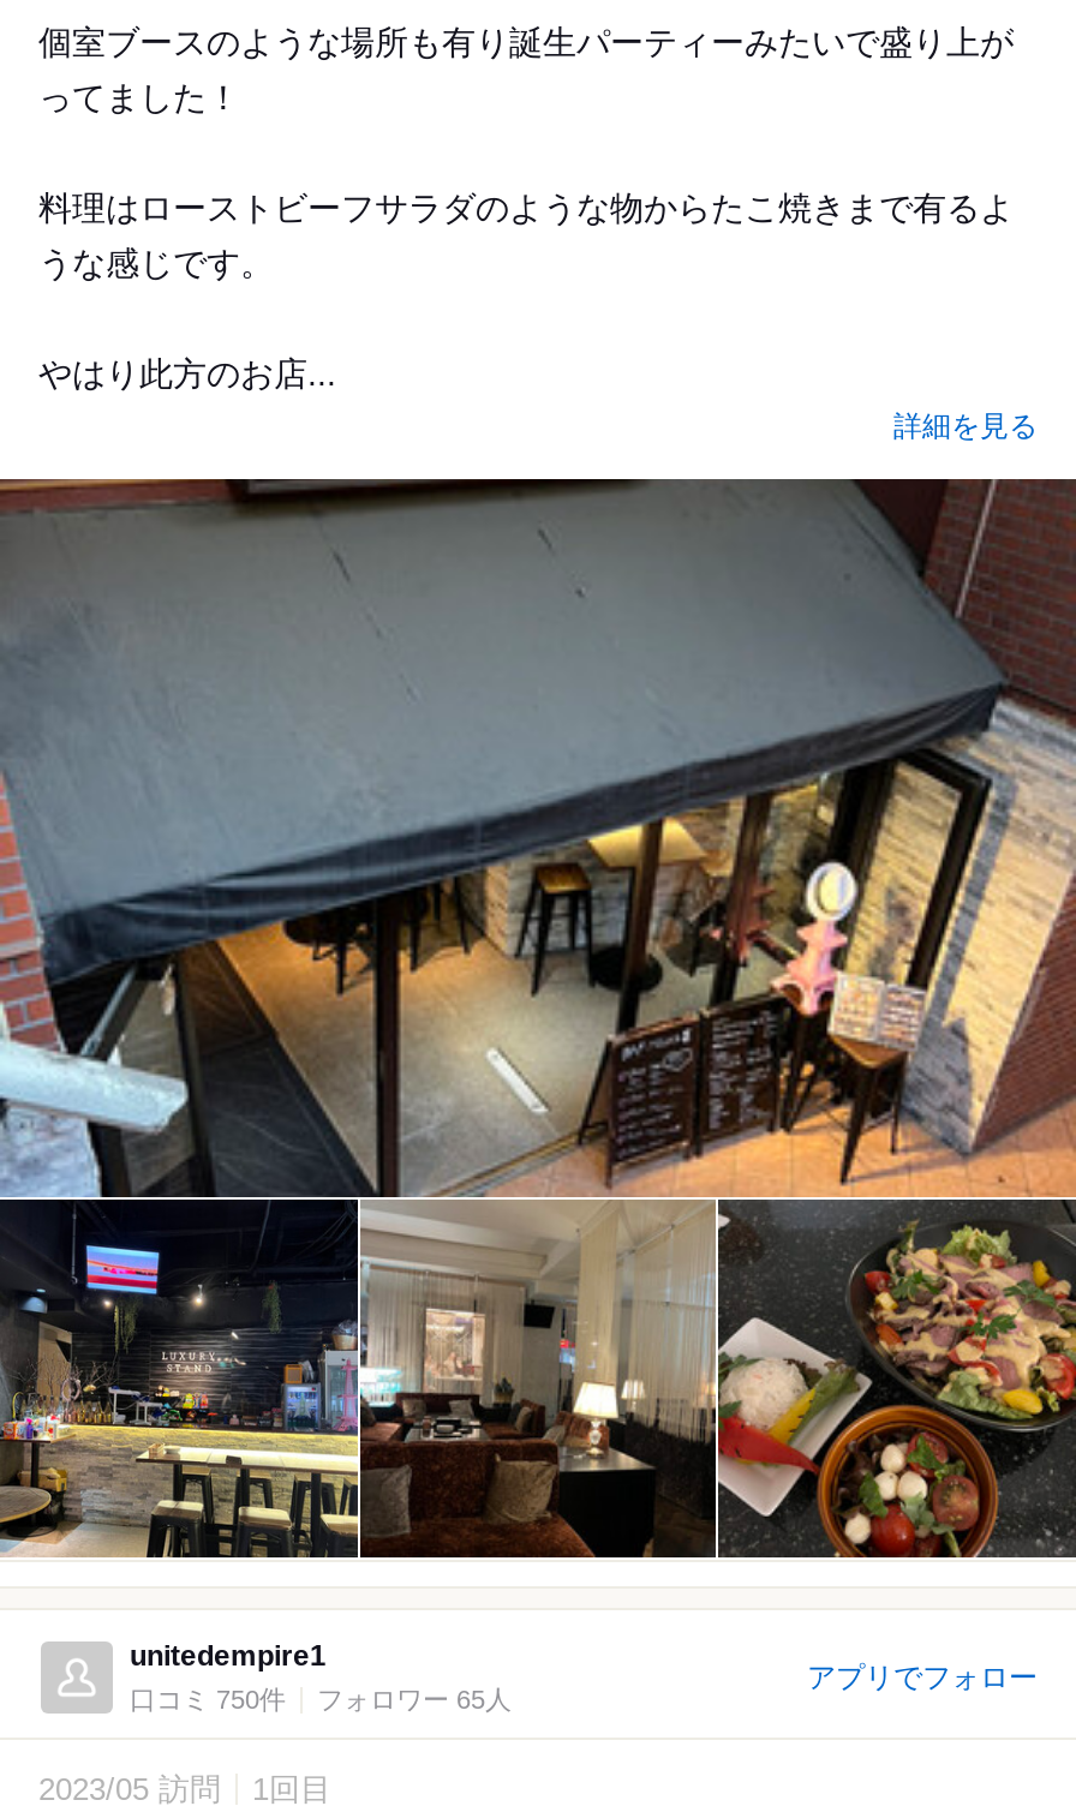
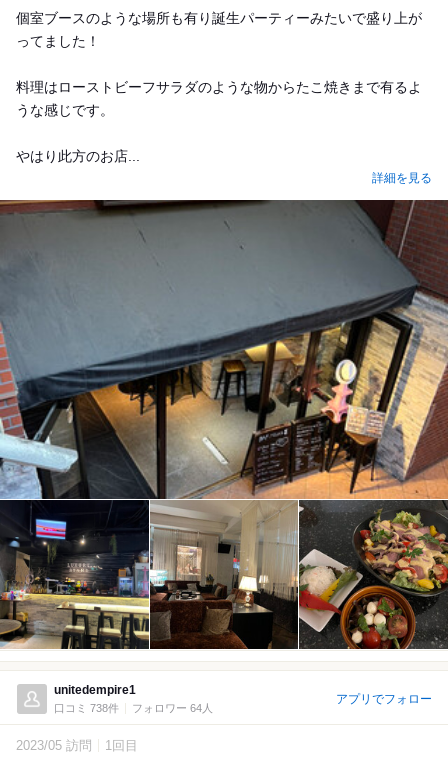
[130,1684,286,1713] 口コミ 750件 -> [54,702,119,714] 口コミ 738件
[317,1684,512,1713] フォロワー 65人 -> [132,702,213,714] フォロワー 64人

